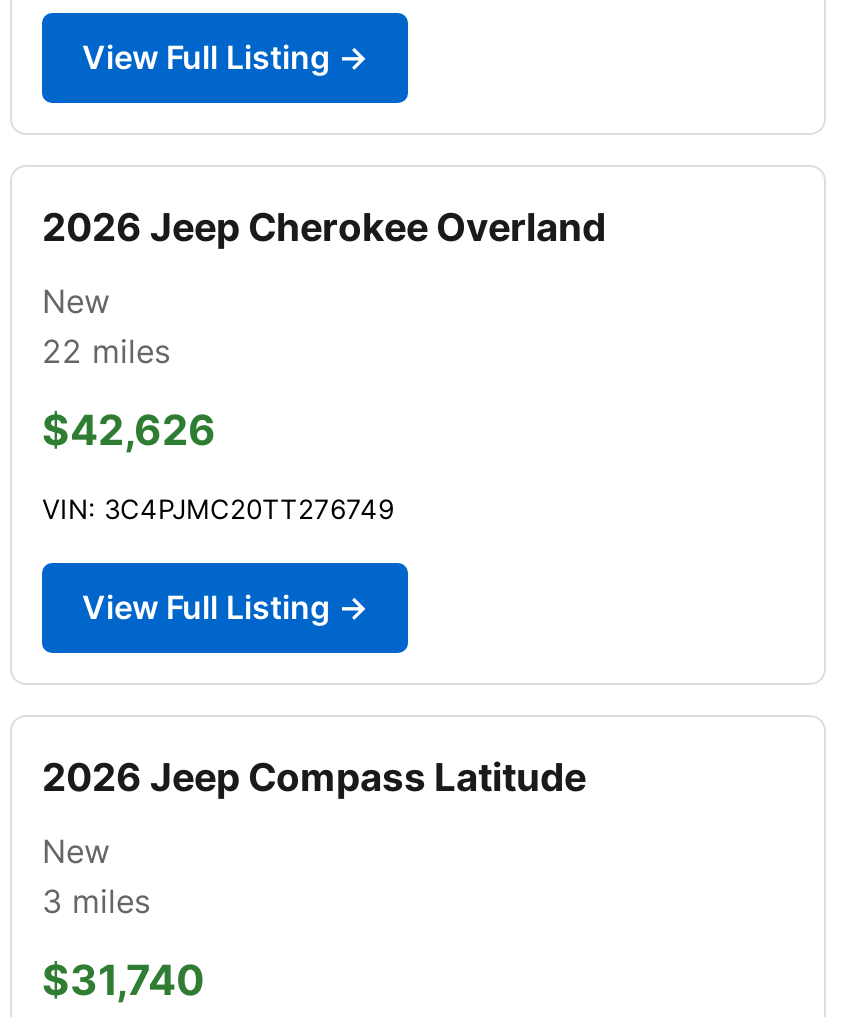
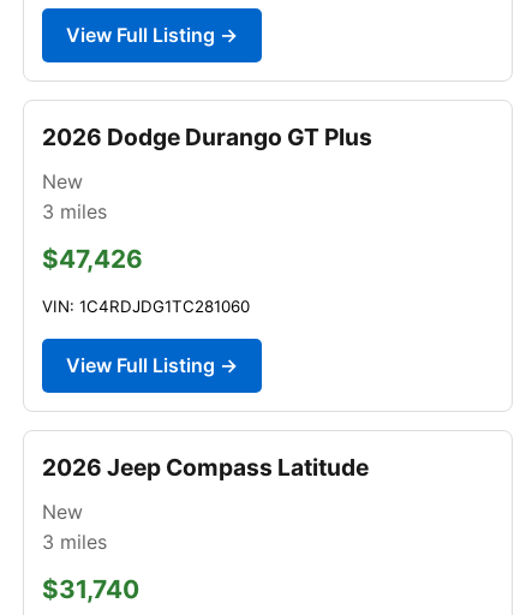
[42,203,606,251] 2026 Jeep Cherokee Overland -> [42,122,372,151] 2026 Dodge Durango GT Plus
[42,331,170,371] 22 miles -> [42,199,107,223] 3 miles
[42,405,216,455] $42,626 -> [42,244,143,274] $47,426
[42,493,394,525] VIN: 3C4PJMC20TT276749 -> [42,297,250,316] VIN: 1C4RDJDG1TC281060

